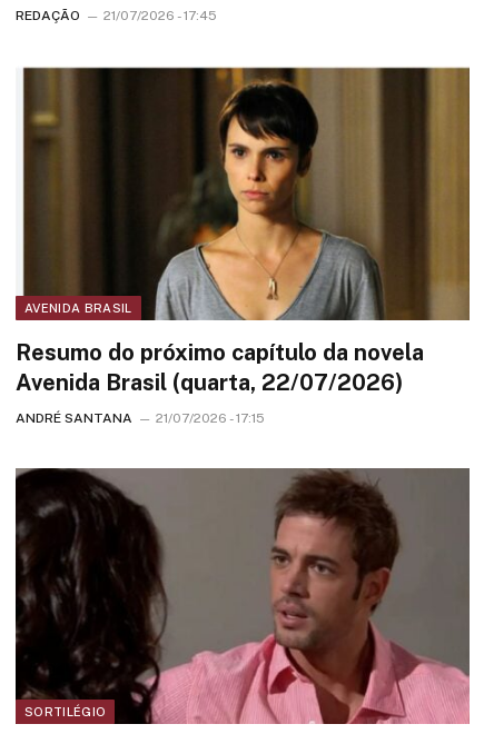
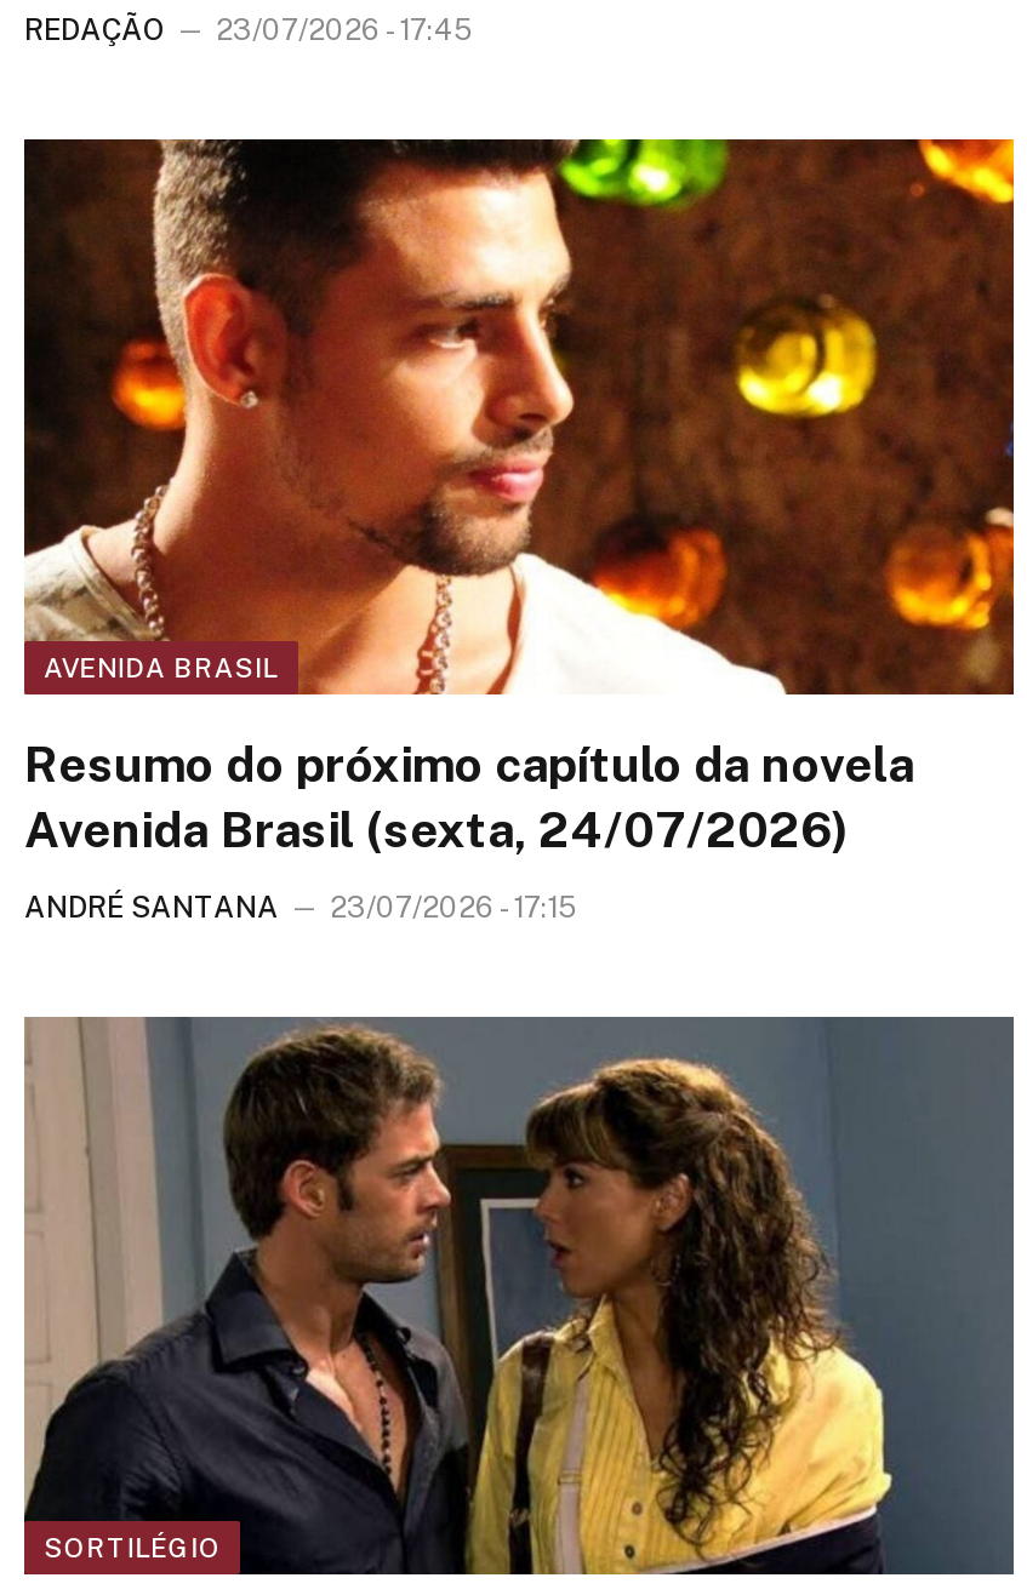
[16,7,217,23] REDAÇÃO 21/07/2026 - 17:45 -> [24,12,473,46] REDAÇÃO 23/07/2026 - 17:45
[16,66,471,321] [image] -> [22,137,1016,697] [image]
[16,369,403,396] Avenida Brasil (quarta, 22/07/2026) -> [24,801,849,859] Avenida Brasil (sexta, 24/07/2026)
[16,410,265,426] ANDRÉ SANTANA 21/07/2026 - 17:15 -> [24,891,577,925] ANDRÉ SANTANA 23/07/2026 - 17:15
[16,468,470,725] [image] -> [22,1014,1016,1577] [image]

